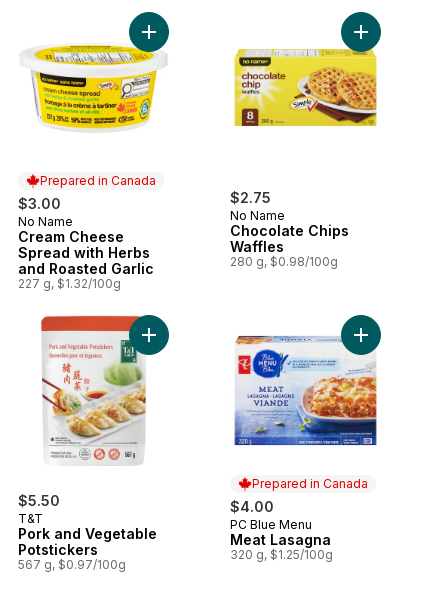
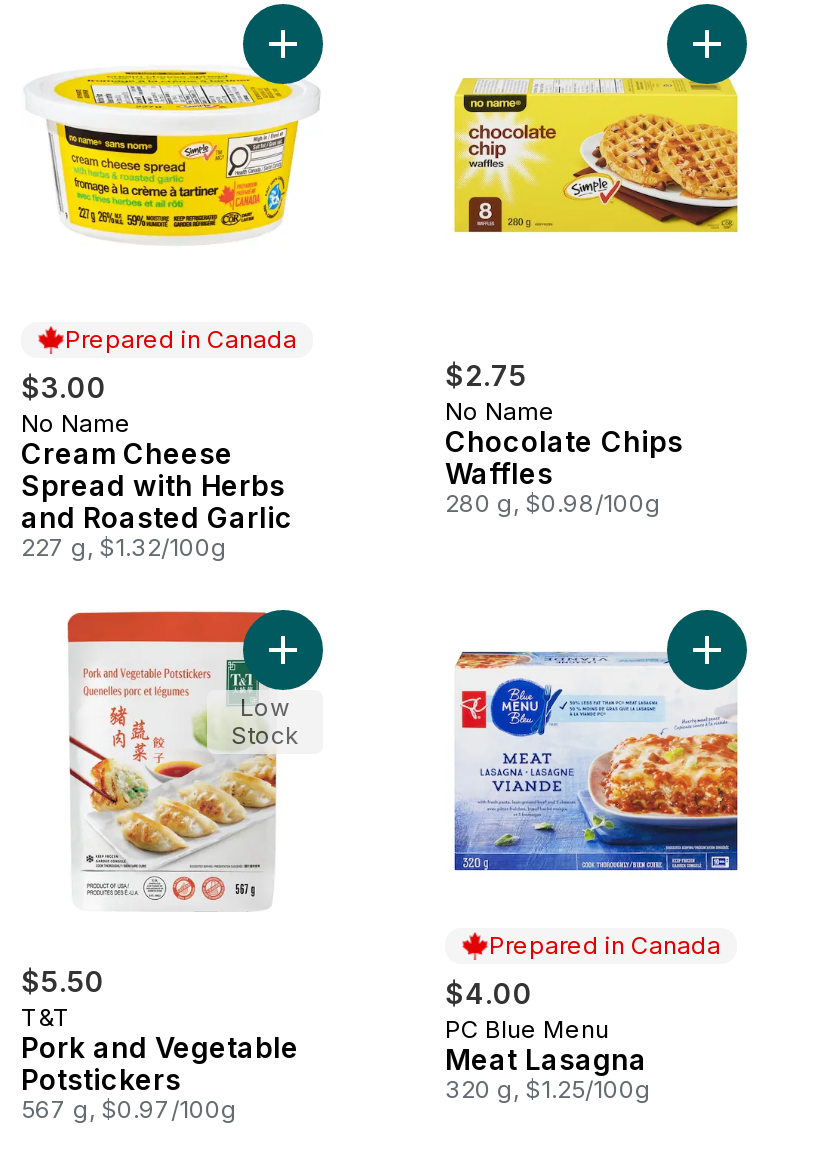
none -> [231,691,299,749] Low | Stock

